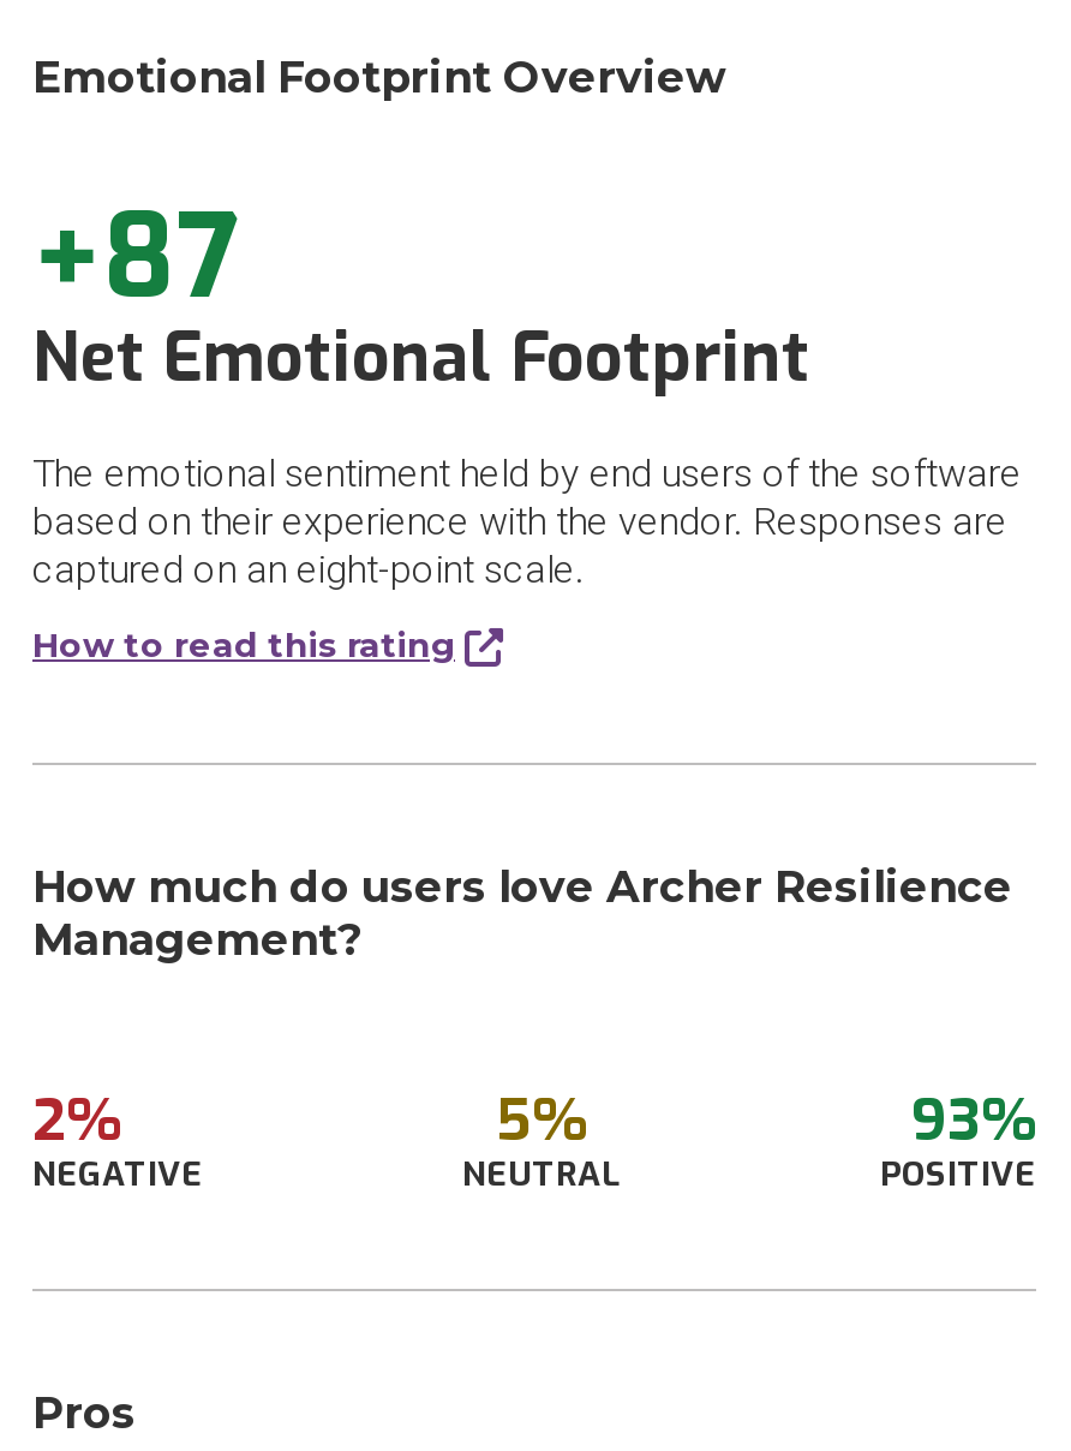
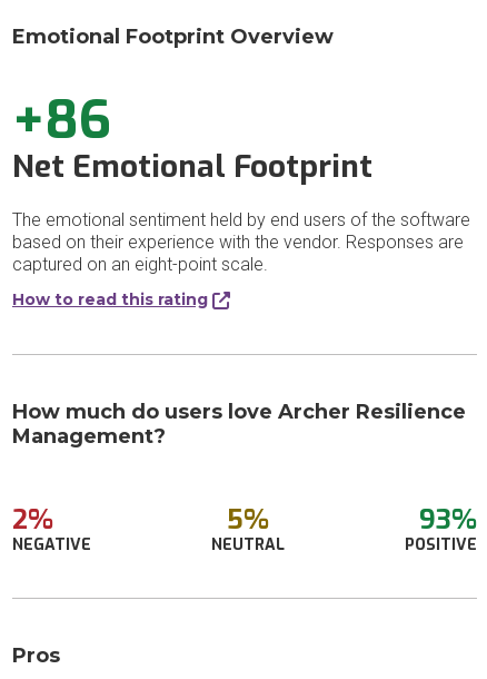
[32,181,241,335] +87 -> [12,85,111,156] +86

